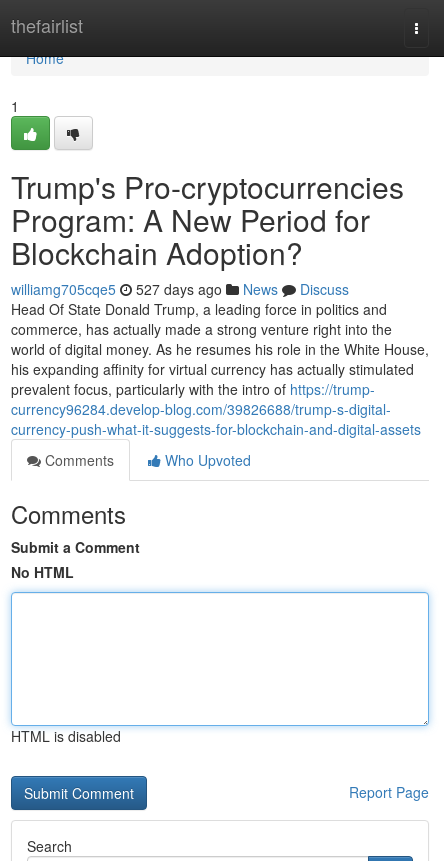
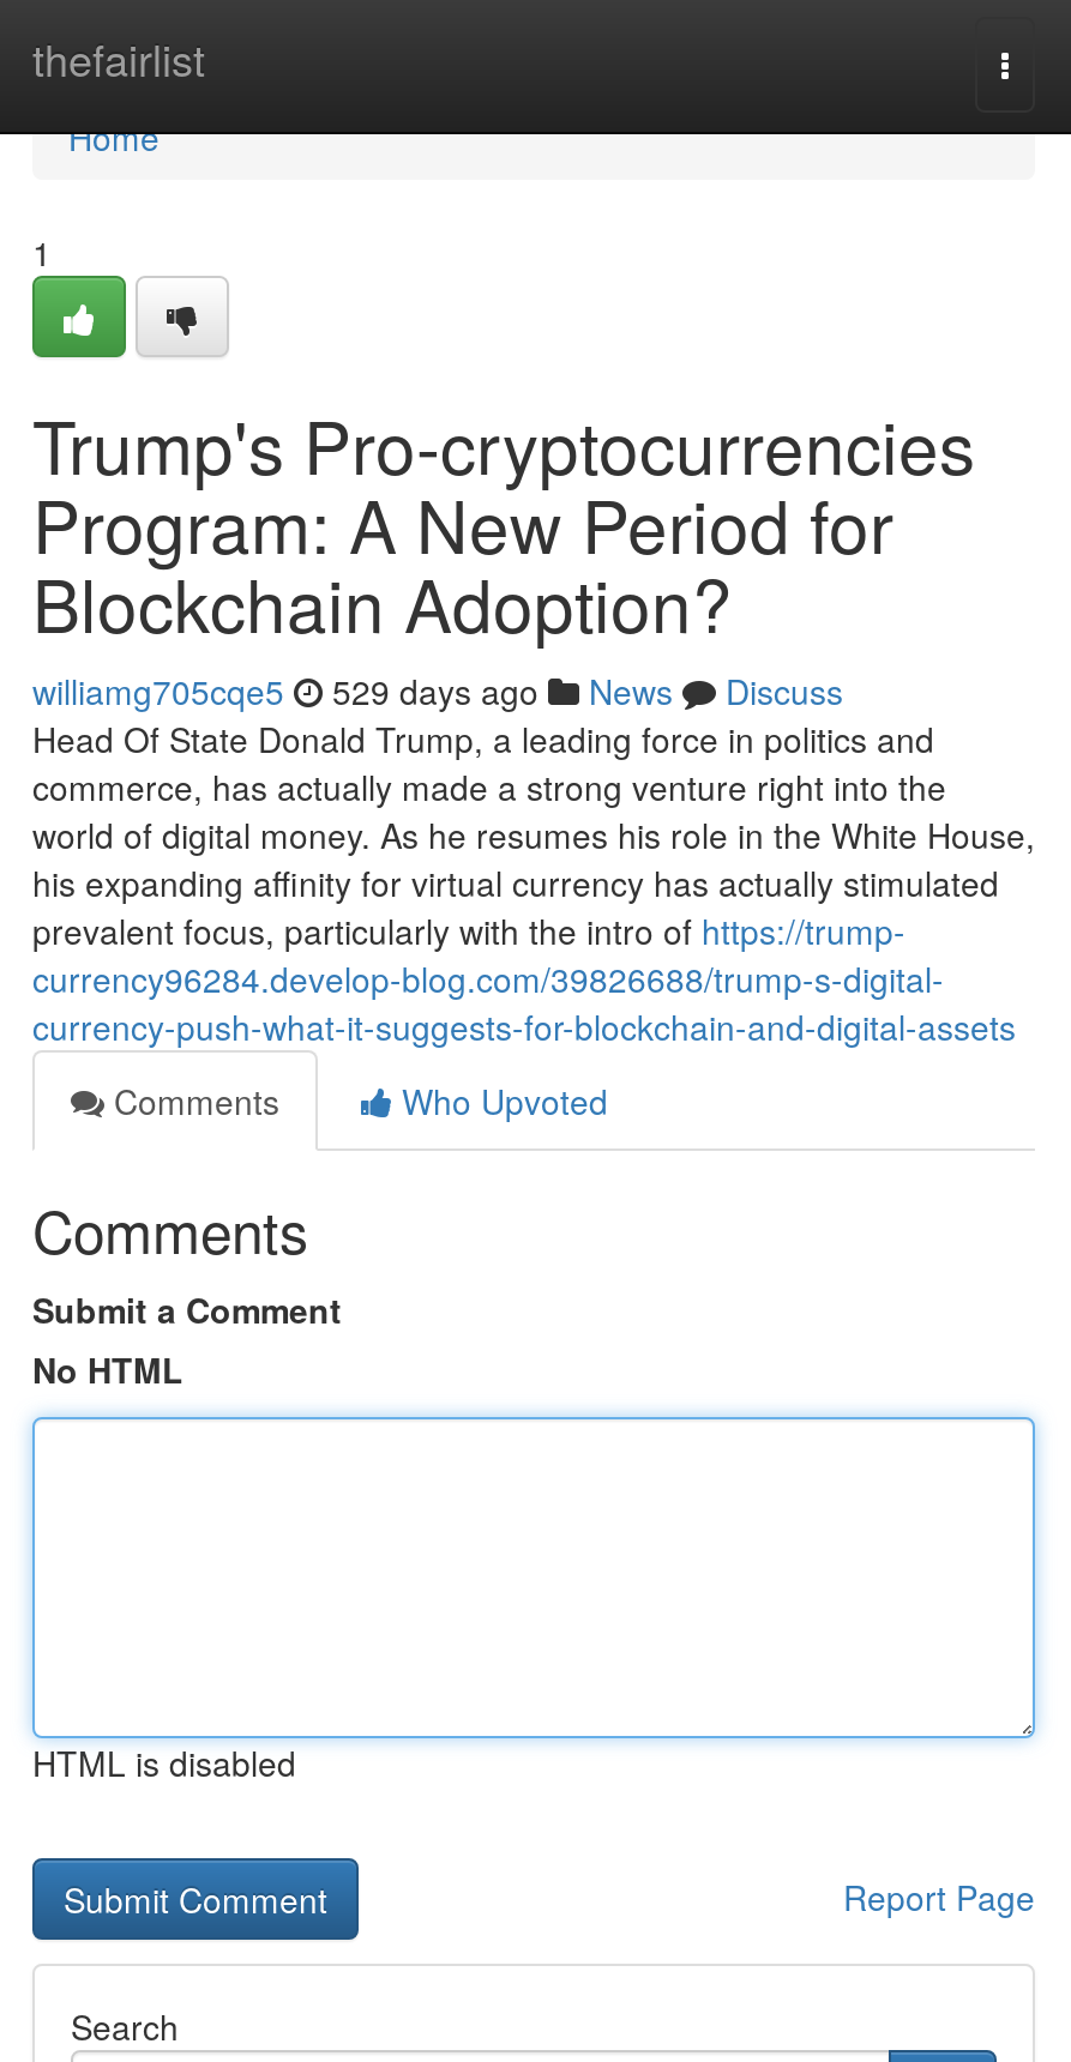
[11,279,349,299] williamg705cqe5 527 days ago News Discuss -> [32,667,843,715] williamg705cqe5 529 days ago News Discuss

